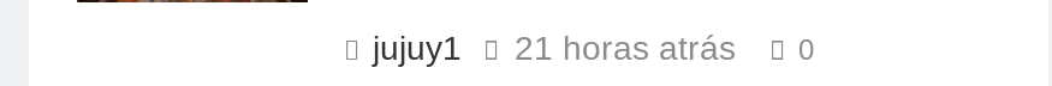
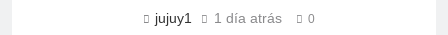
[373,29,815,67] jujuy1 21 horas atrás 0 -> [155,10,315,26] jujuy1 1 día atrás 0

